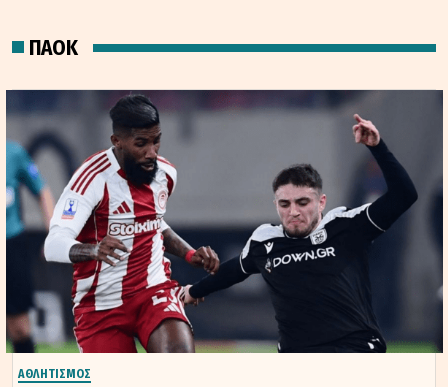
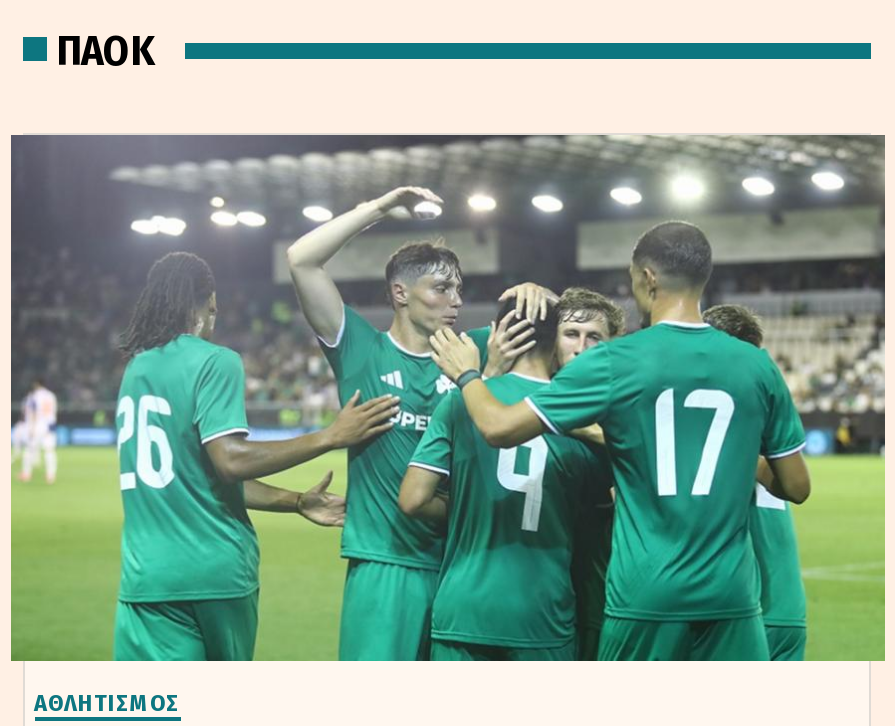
[5,89,444,354] [image] -> [9,135,887,663] [image]

